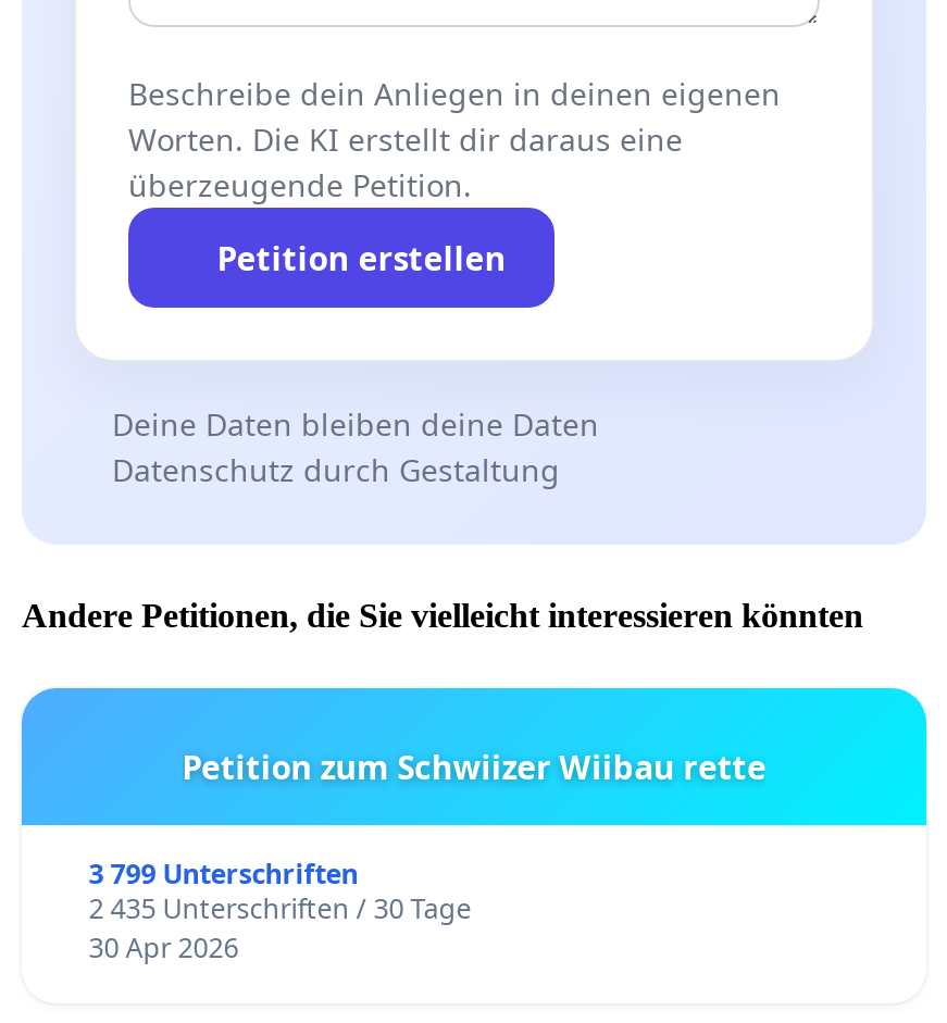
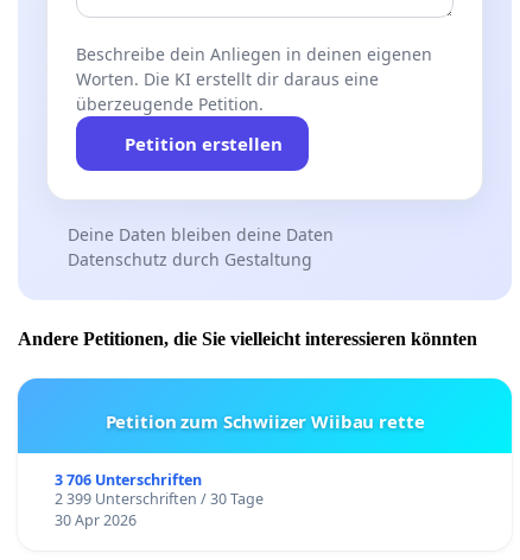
[89,856,358,893] 3 799 Unterschriften -> [54,470,202,490] 3 706 Unterschriften
[89,891,471,928] 2 435 Unterschriften / 30 Tage -> [54,489,263,509] 2 399 Unterschriften / 30 Tage

